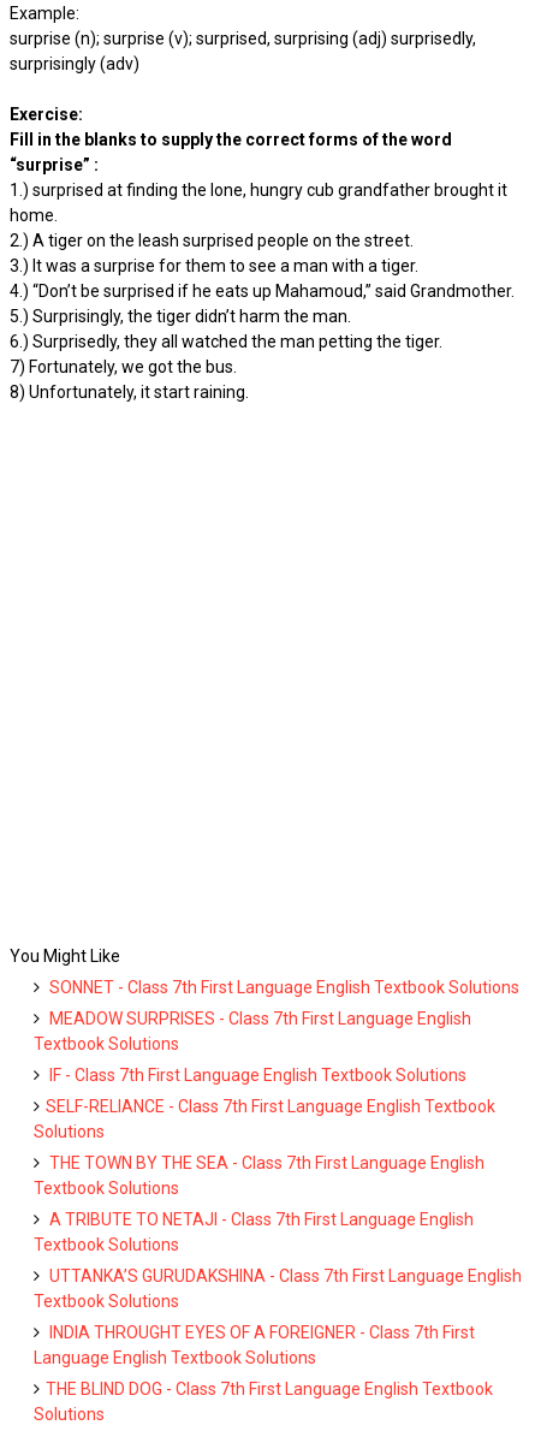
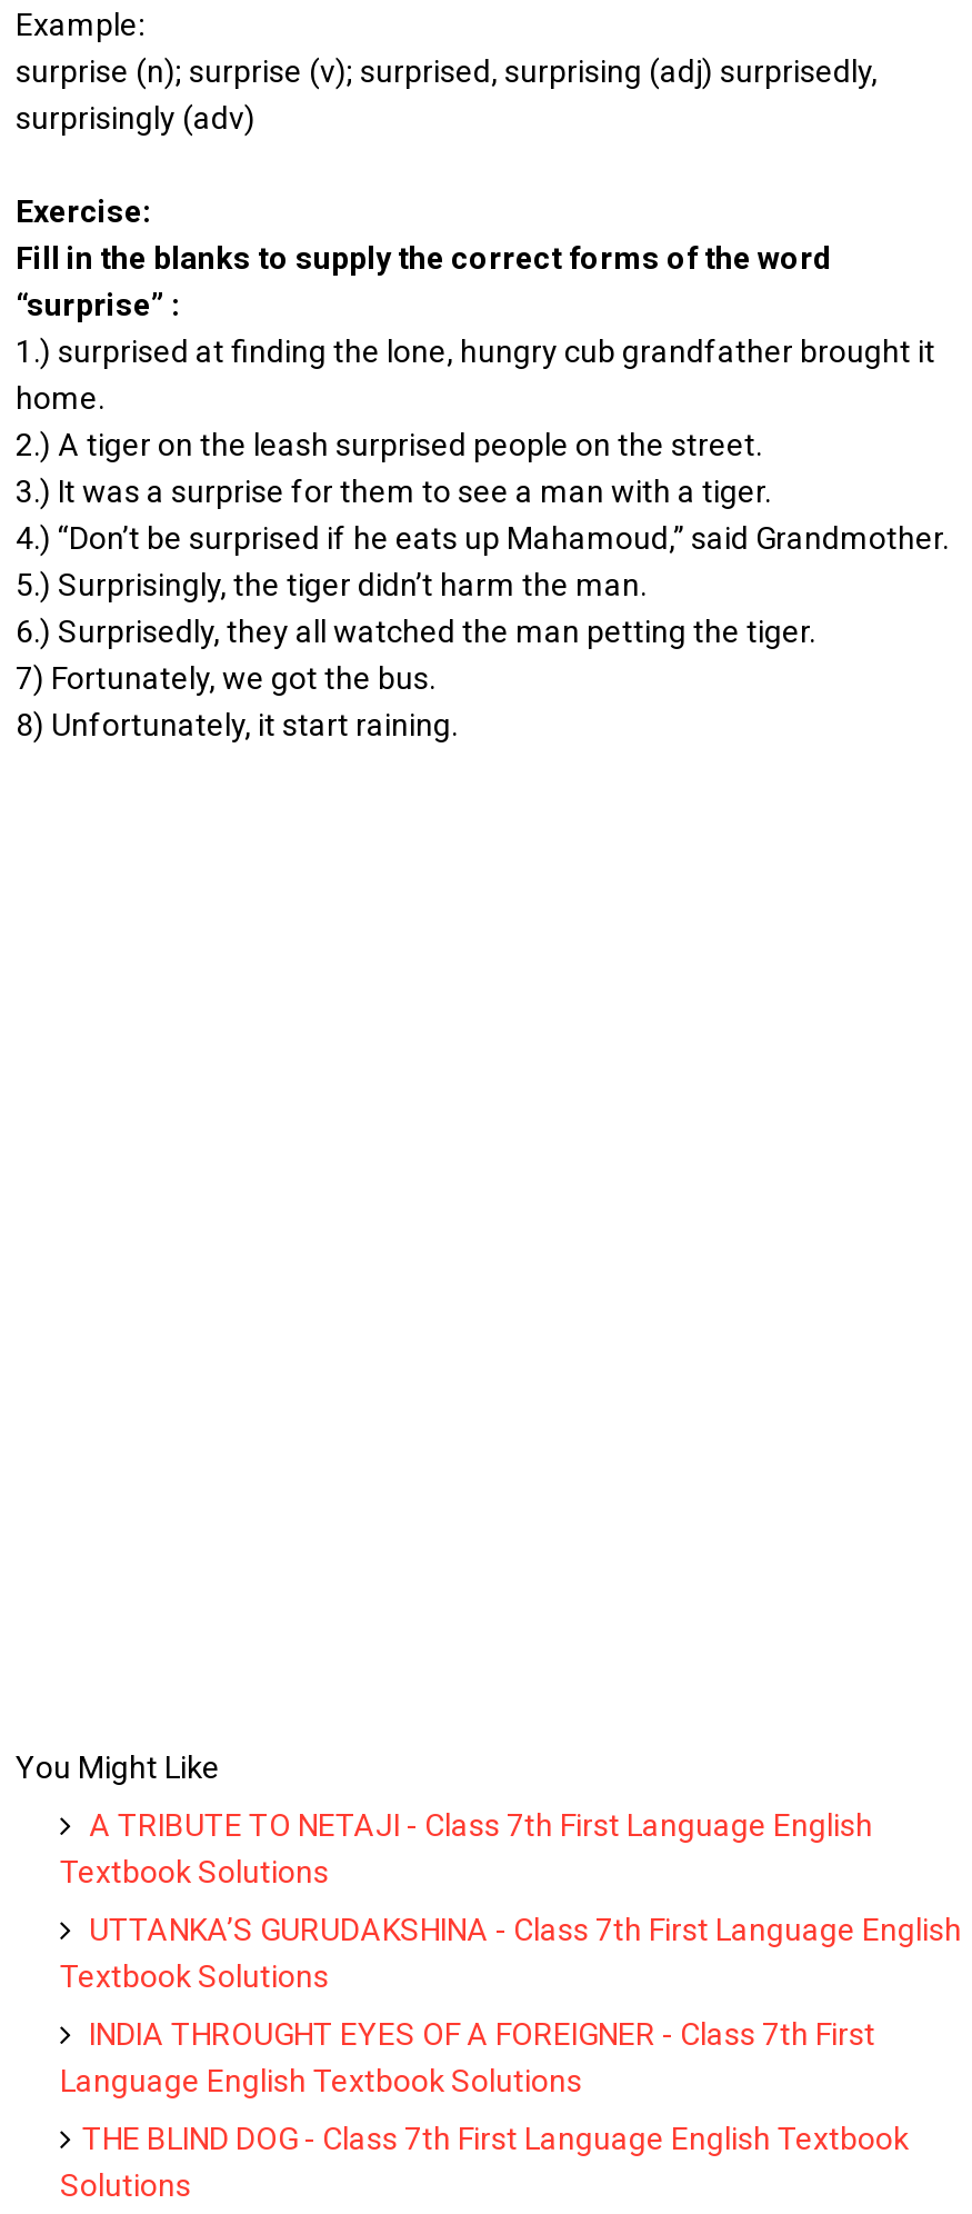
[34,978,519,1198] SONNET - Class 7th First Language English Textbook Solutions | MEADOW SURPRISES - Class 7th First Language English | Textbook Solutions | IF - Class 7th First Language English Textbook Solutions | SELF-RELIANCE - Class 7th First Language English Textbook | Solutions | THE TOWN BY THE SEA - Class 7th First Language English | Textbook Solutions -> none

